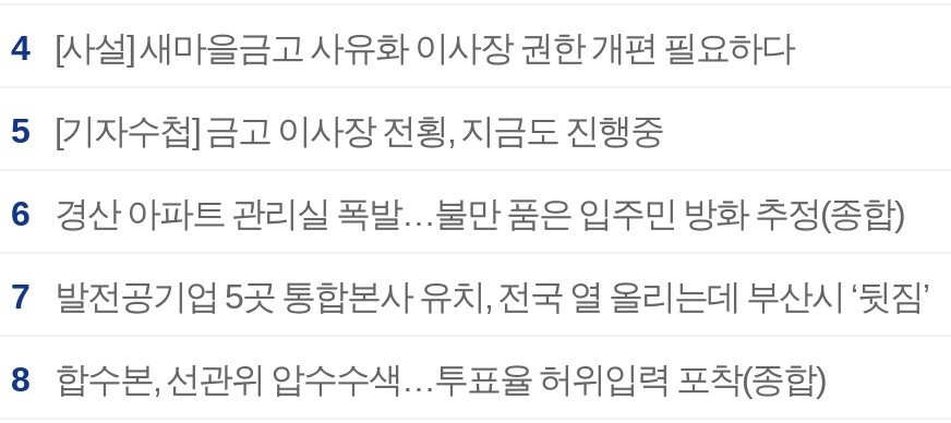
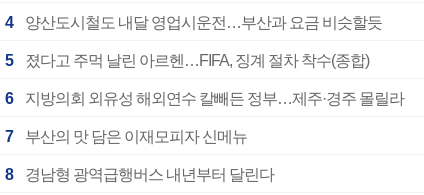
[55,29,794,67] [사설] 새마을금고 사유화 이사장 권한 개편 필요하다 -> [25,14,382,31] 양산도시철도 내달 영업시운전…부산과 요금 비슷할듯
[55,112,663,149] [기자수첩] 금고 이사장 전횡, 지금도 진행중 -> [25,52,369,69] 졌다고 주먹 날린 아르헨…FIFA, 징계 절차 착수(종합)
[55,195,903,232] 경산 아파트 관리실 폭발…불만 품은 입주민 방화 추정(종합) -> [25,90,404,107] 지방의회 외유성 해외연수 칼빼든 정부…제주·경주 몰릴라
[55,278,929,315] 발전공기업 5곳 통합본사 유치, 전국 열 올리는데 부산시 ‘뒷짐’ -> [25,128,247,145] 부산의 맛 담은 이재모피자 신메뉴
[55,361,824,398] 합수본, 선관위 압수수색…투표율 허위입력 포착(종합) -> [25,166,274,183] 경남형 광역급행버스 내년부터 달린다

